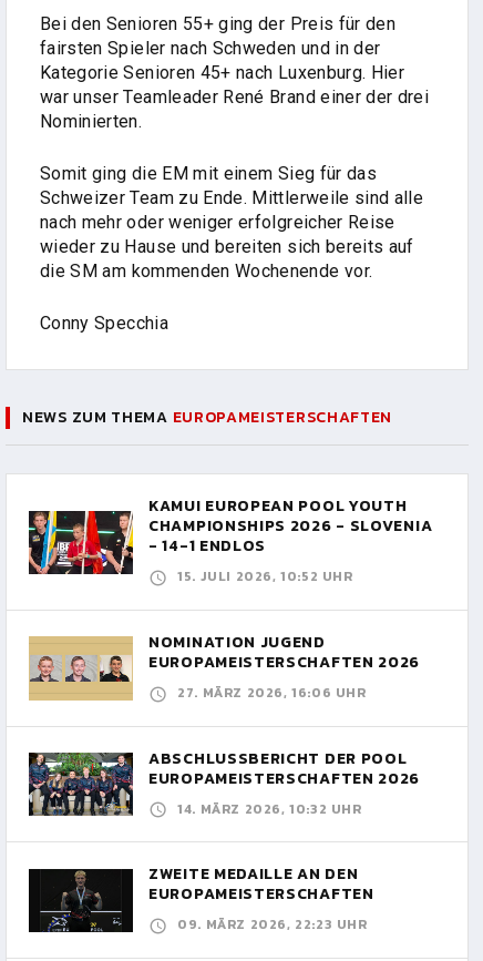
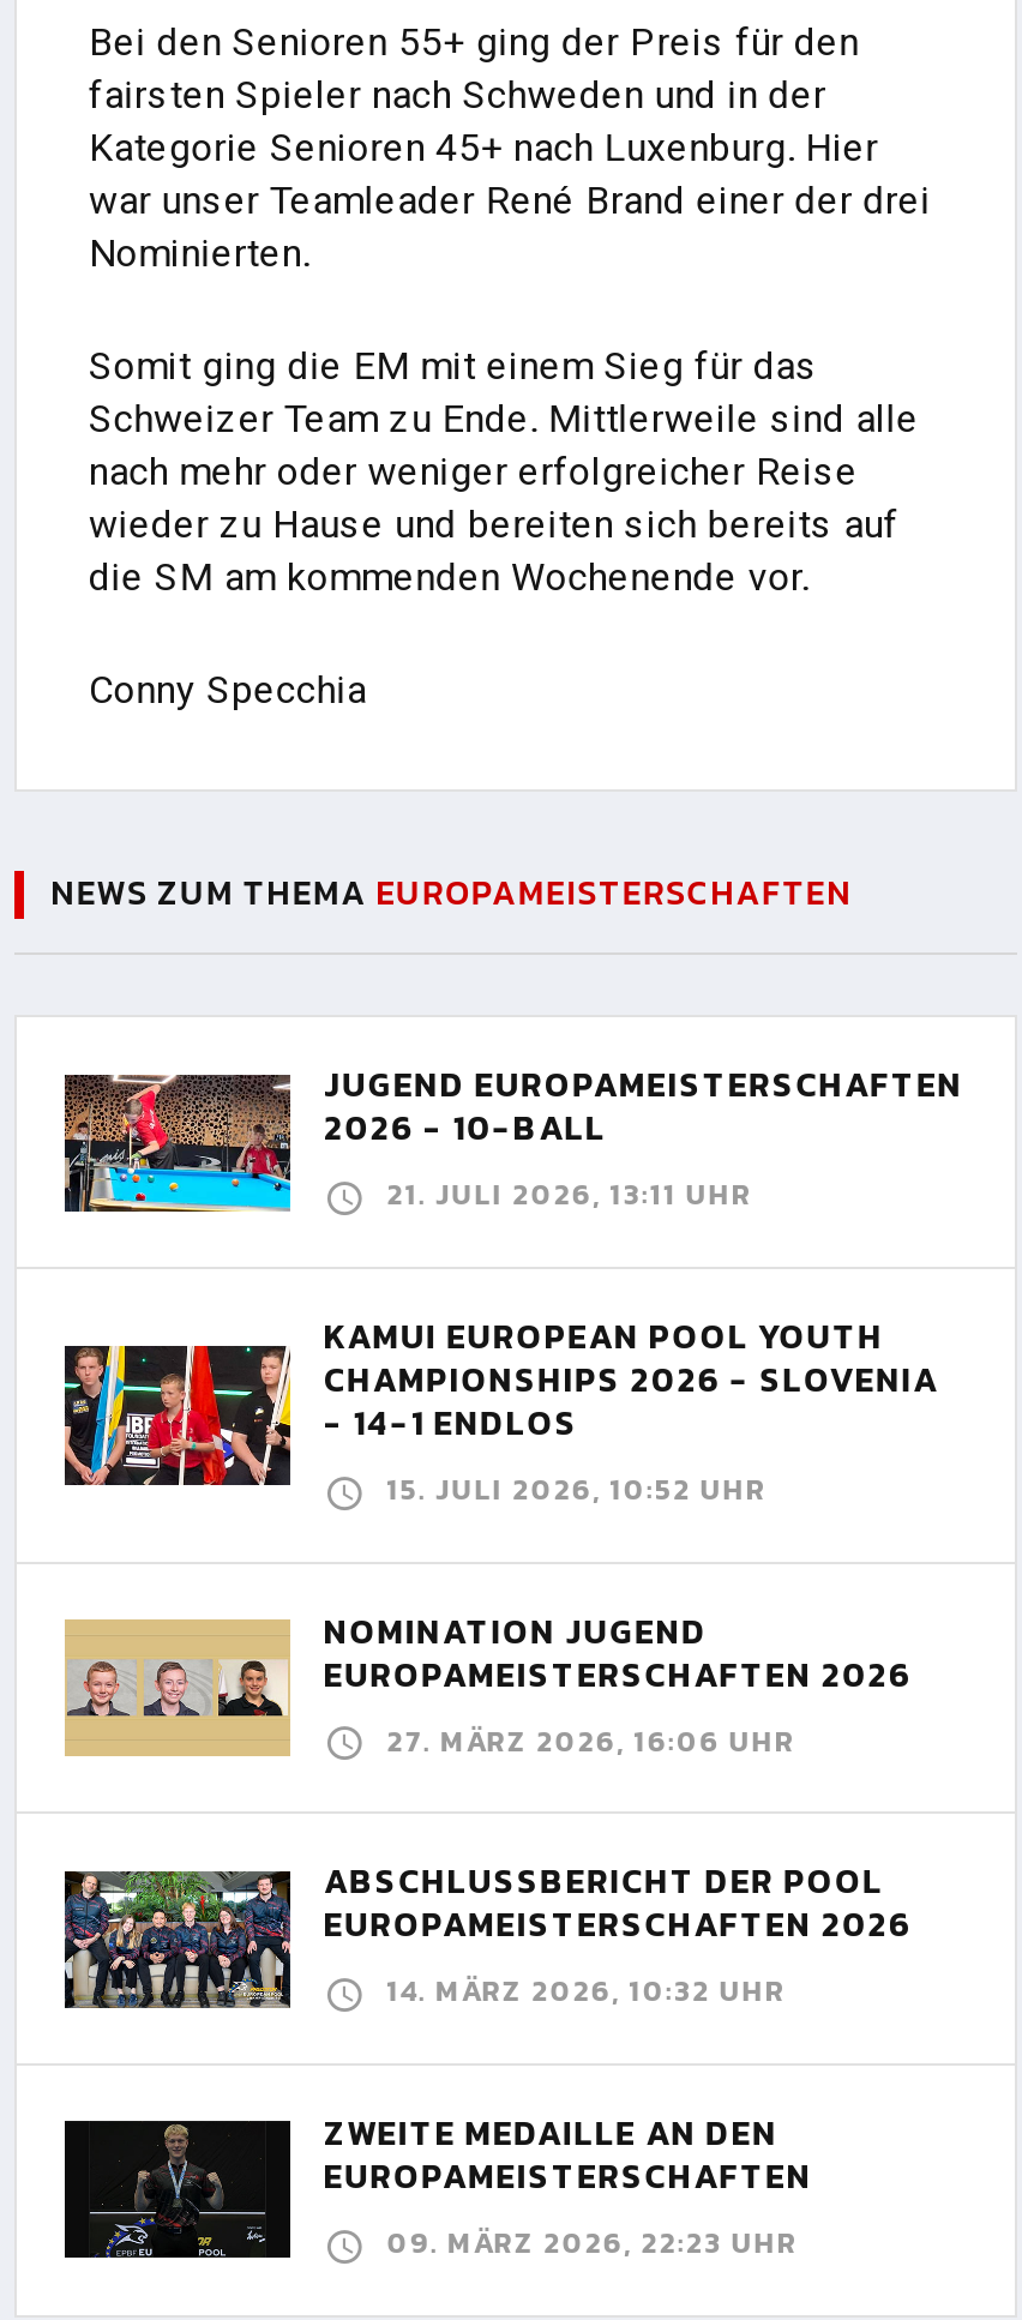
none -> [62,1061,963,1217] [image] | JUGEND EUROPAMEISTERSCHAFTEN | 2026 - 10-BALL | 21. JULI 2026, 13:11 UHR

